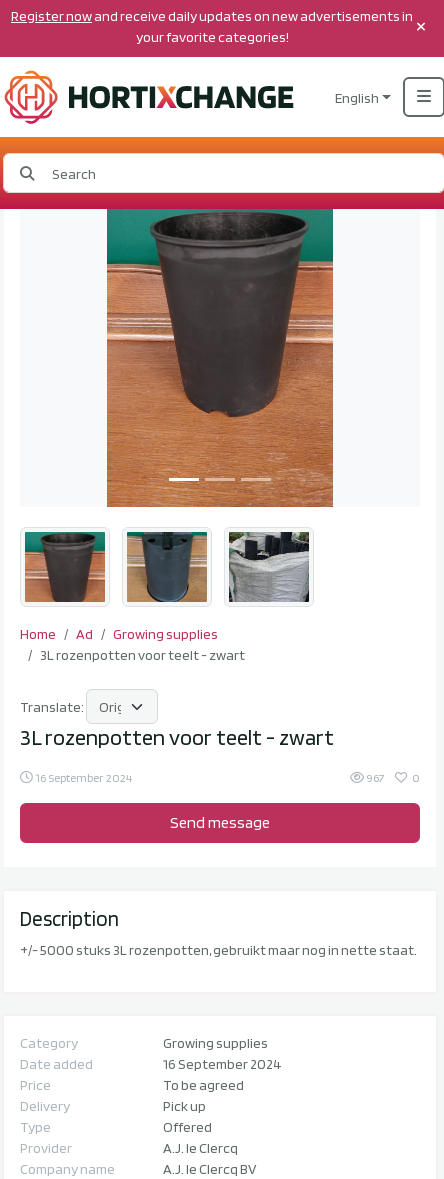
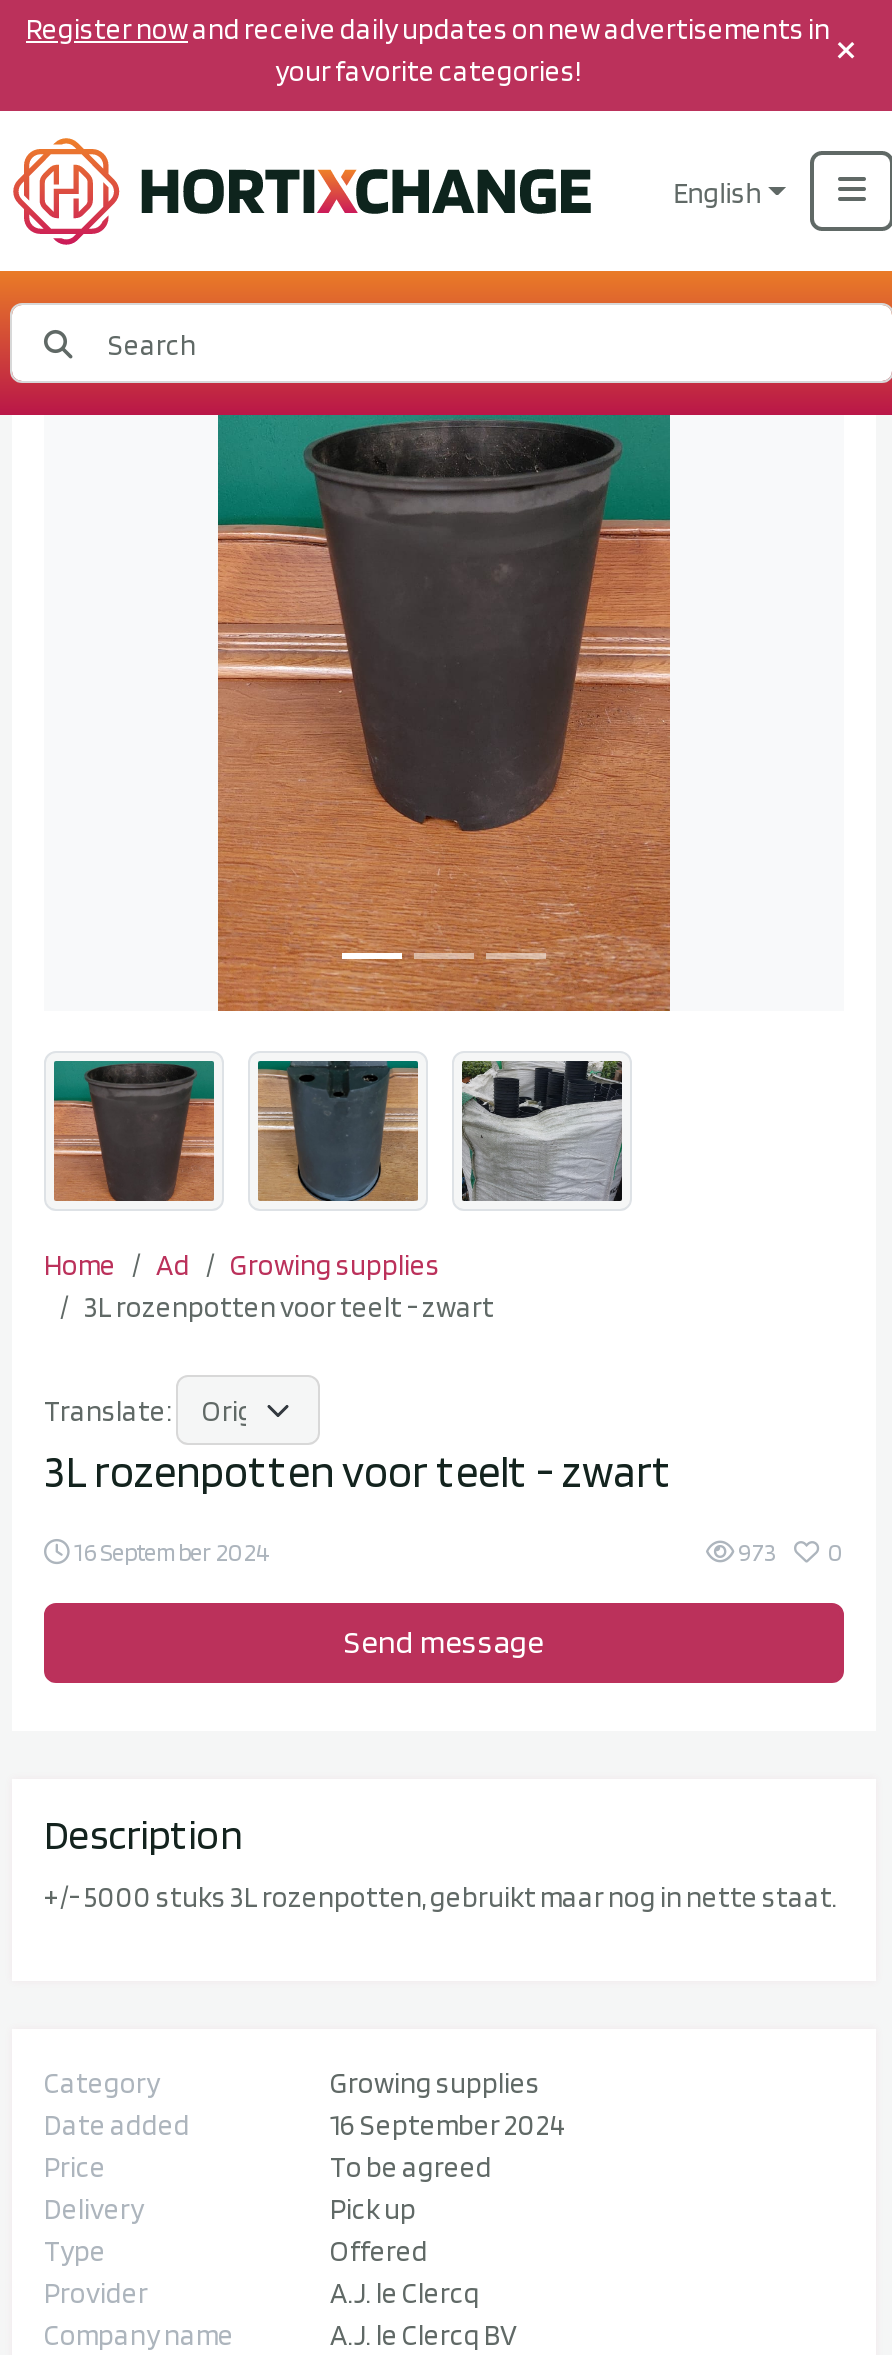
[364,770,420,785] 967 0 -> [734,1537,844,1567] 973 0

